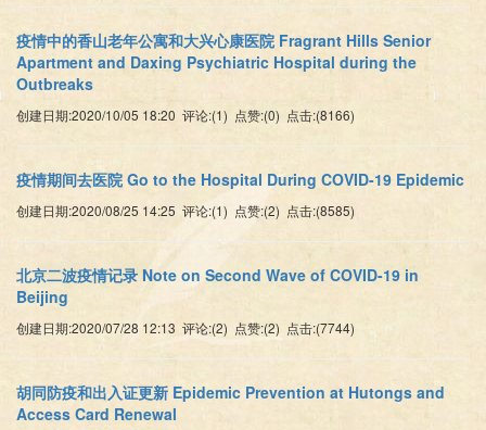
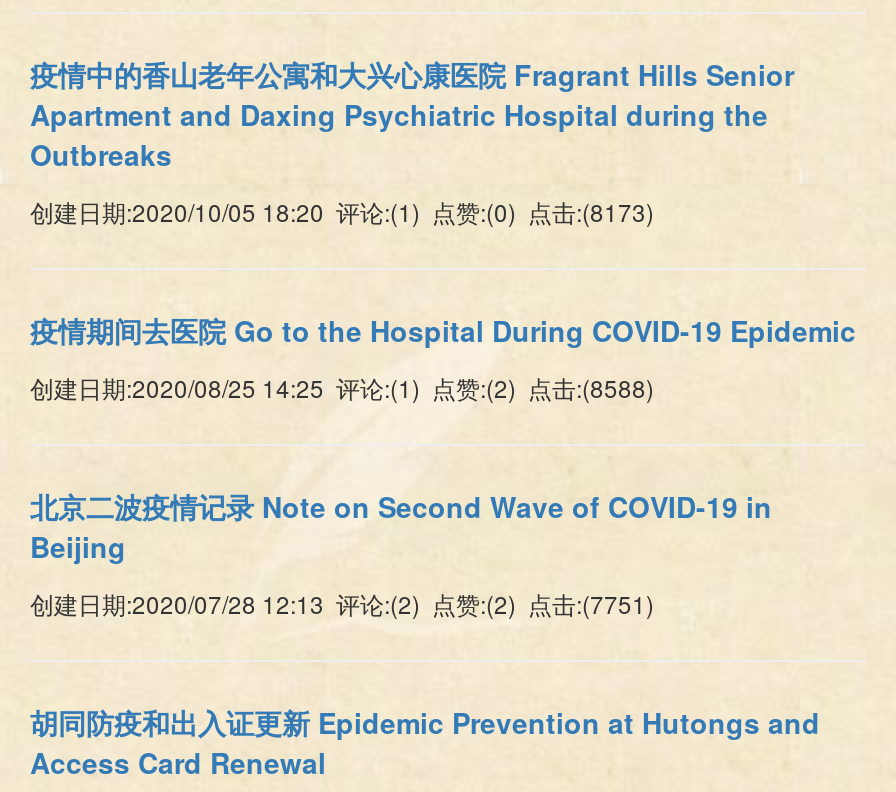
[16,105,358,124] 创建日期:2020/10/05 18:20 评论:(1) 点赞:(0) 点击:(8166) -> [30,194,660,228] 创建日期:2020/10/05 18:20 评论:(1) 点赞:(0) 点击:(8173)
[16,201,358,219] 创建日期:2020/08/25 14:25 评论:(1) 点赞:(2) 点击:(8585) -> [30,370,660,404] 创建日期:2020/08/25 14:25 评论:(1) 点赞:(2) 点击:(8588)
[16,318,358,337] 创建日期:2020/07/28 12:13 评论:(2) 点赞:(2) 点击:(7744) -> [30,586,660,620] 创建日期:2020/07/28 12:13 评论:(2) 点赞:(2) 点击:(7751)

